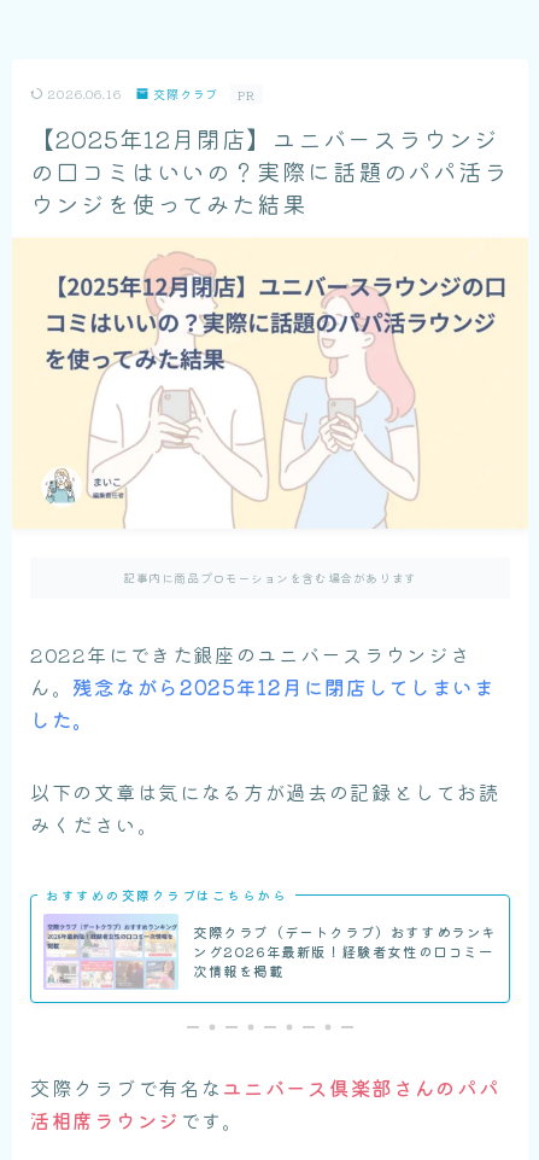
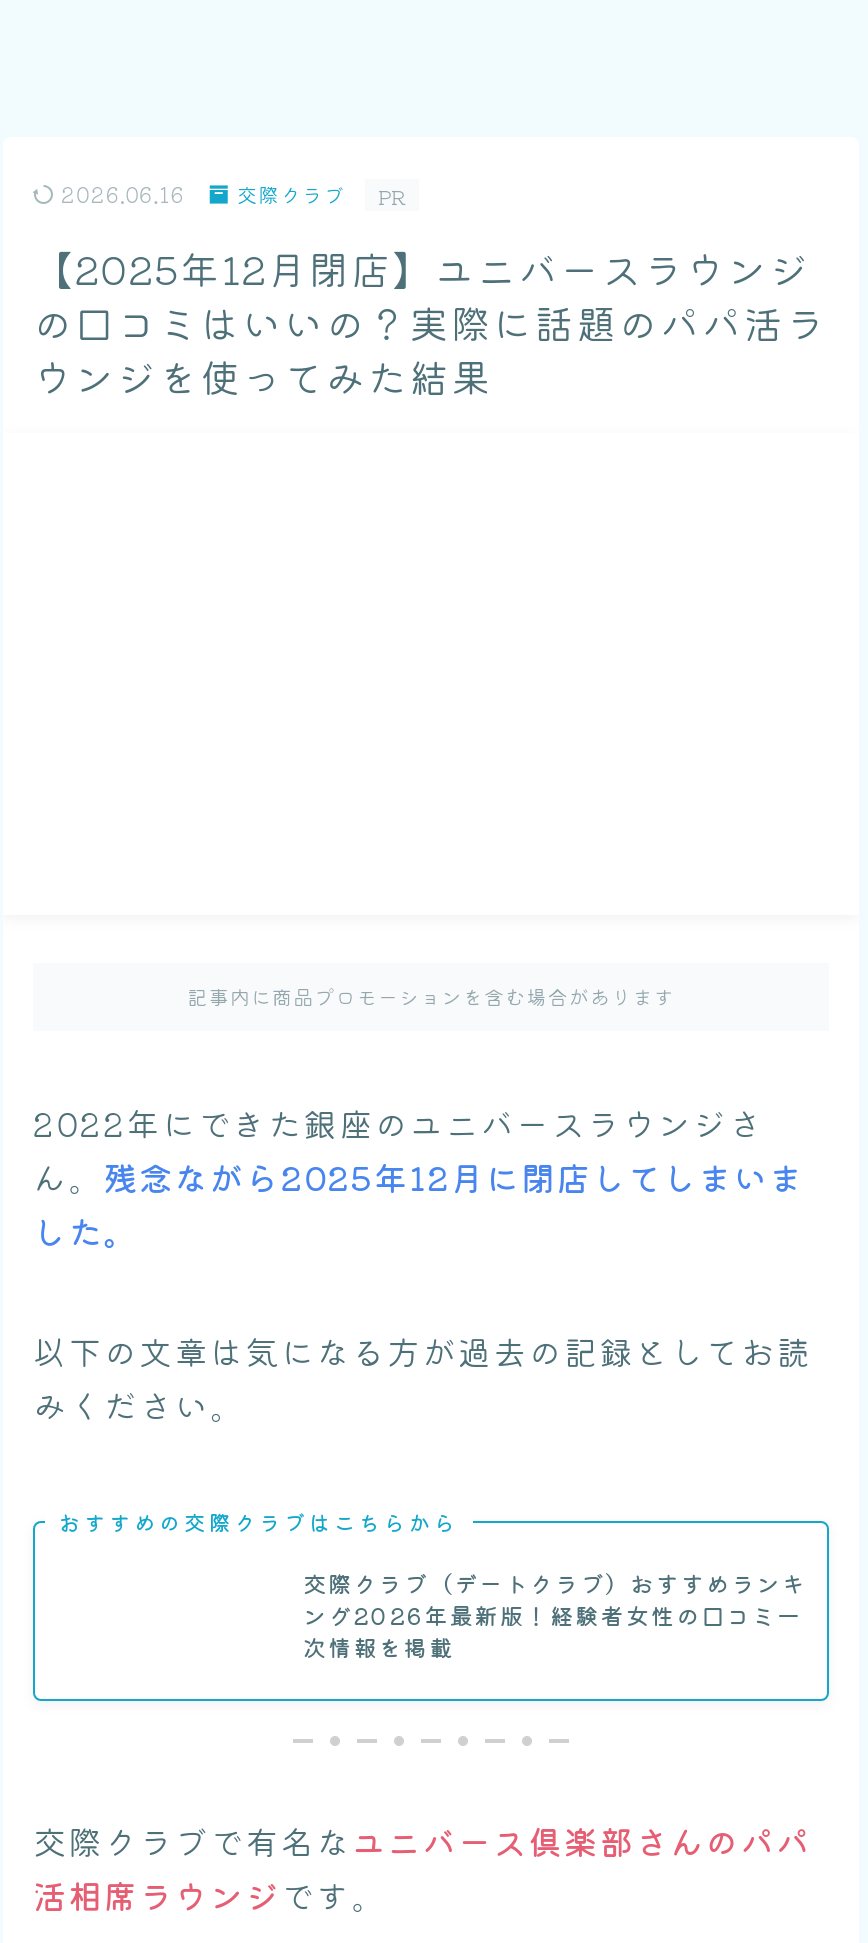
[12,238,528,530] [image] -> none
[42,913,180,991] [image] -> none

